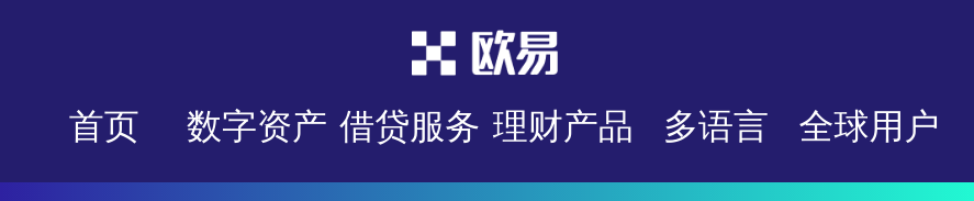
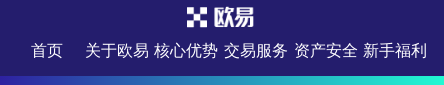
[187,108,939,145] 数字资产 借贷服务 理财产品 | 多语言 | 全球用户 -> [84,42,427,59] 关于欧易 核心优势 交易服务 资产安全 新手福利

